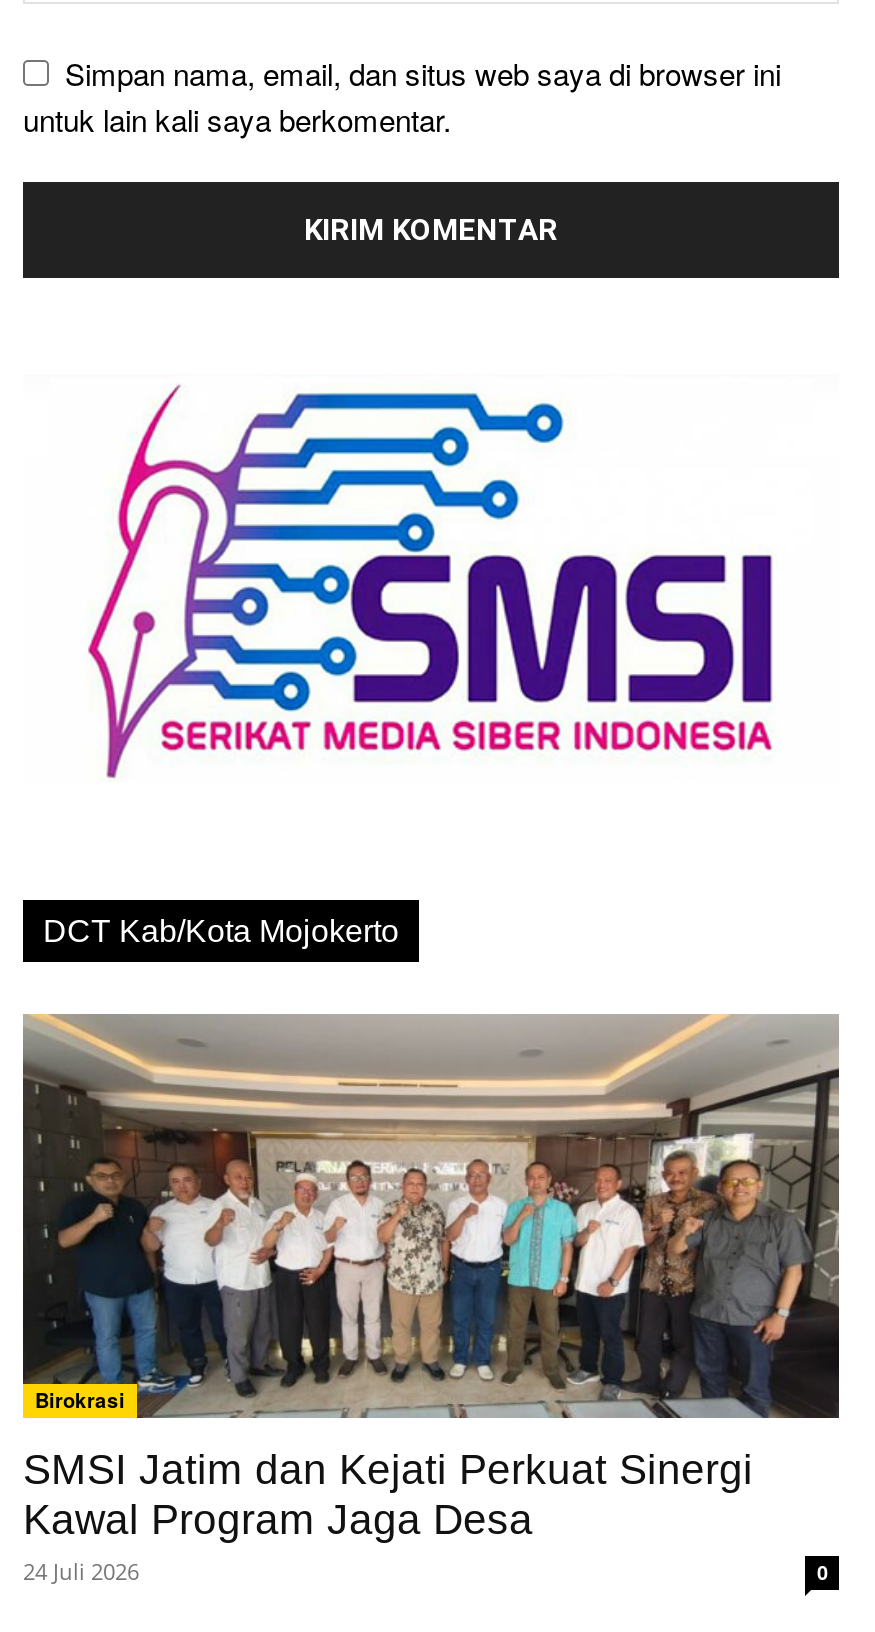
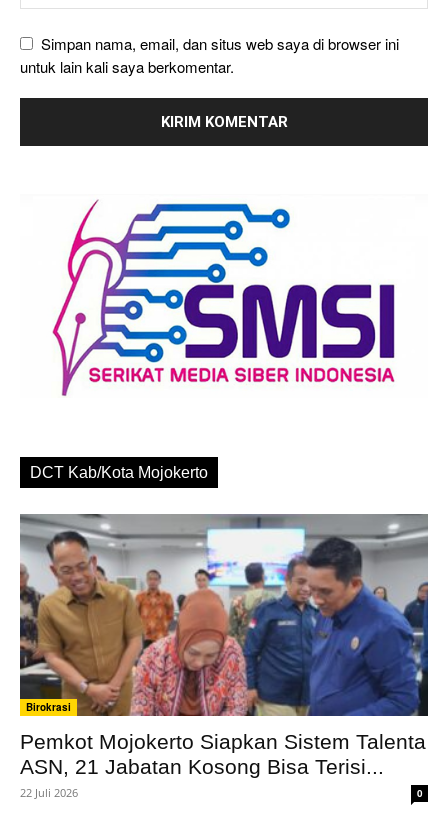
[21,1012,841,1586] [image] | SMSI Jatim dan Kejati Perkuat Sinergi | Kawal Program Jaga Desa | 24 Juli 2026 -> [19,513,429,800] [image] | Pemkot Mojokerto Siapkan Sistem Talenta | ASN, 21 Jabatan Kosong Bisa Terisi... | 22 Juli 2026

